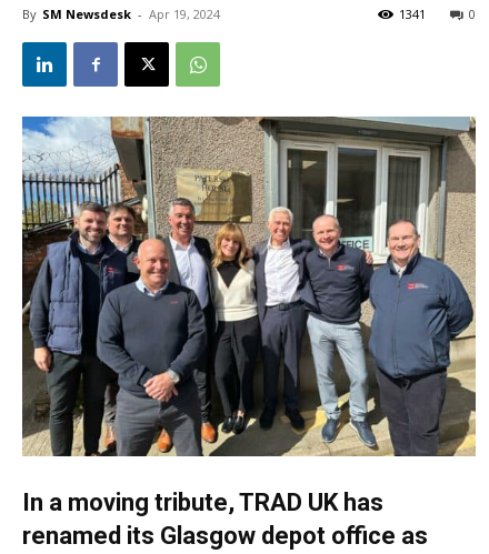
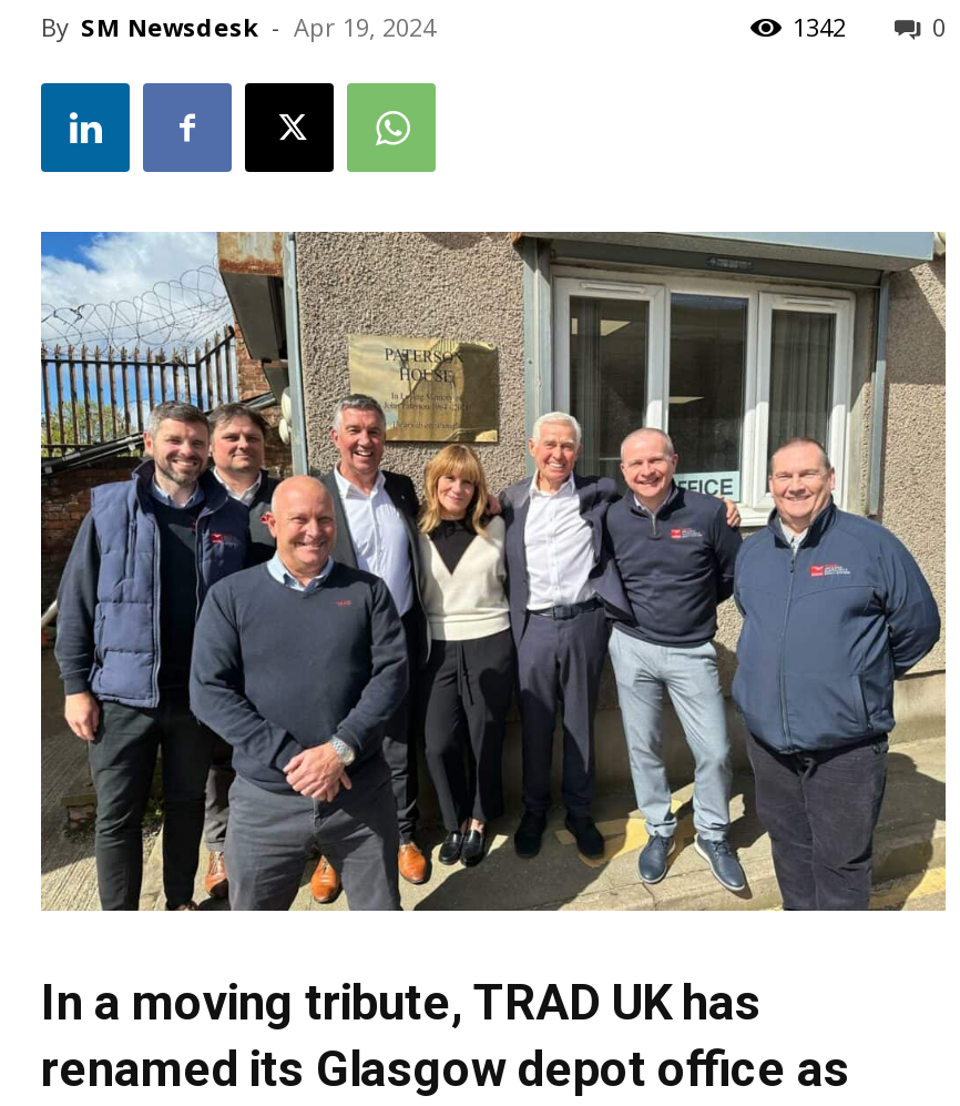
[399,6,426,23] 1341 -> [793,11,846,44] 1342

